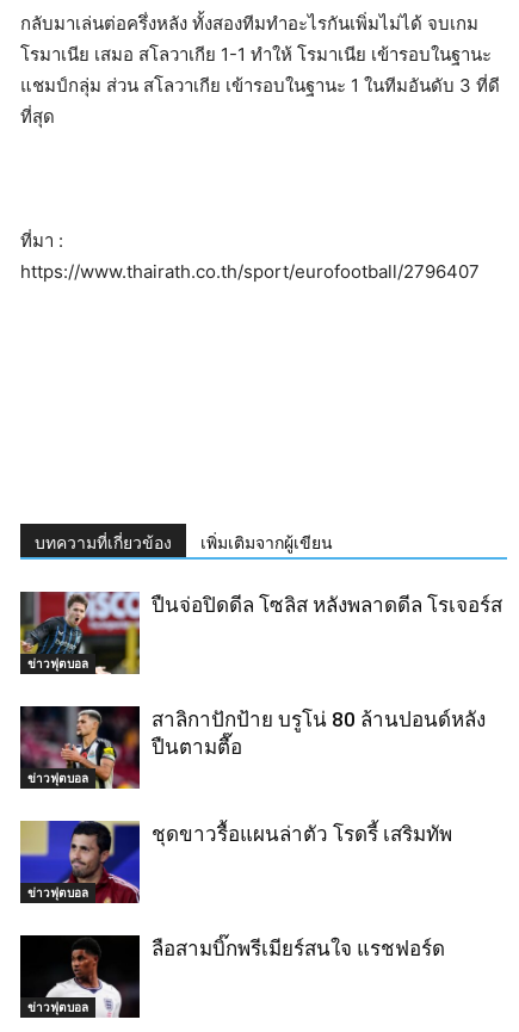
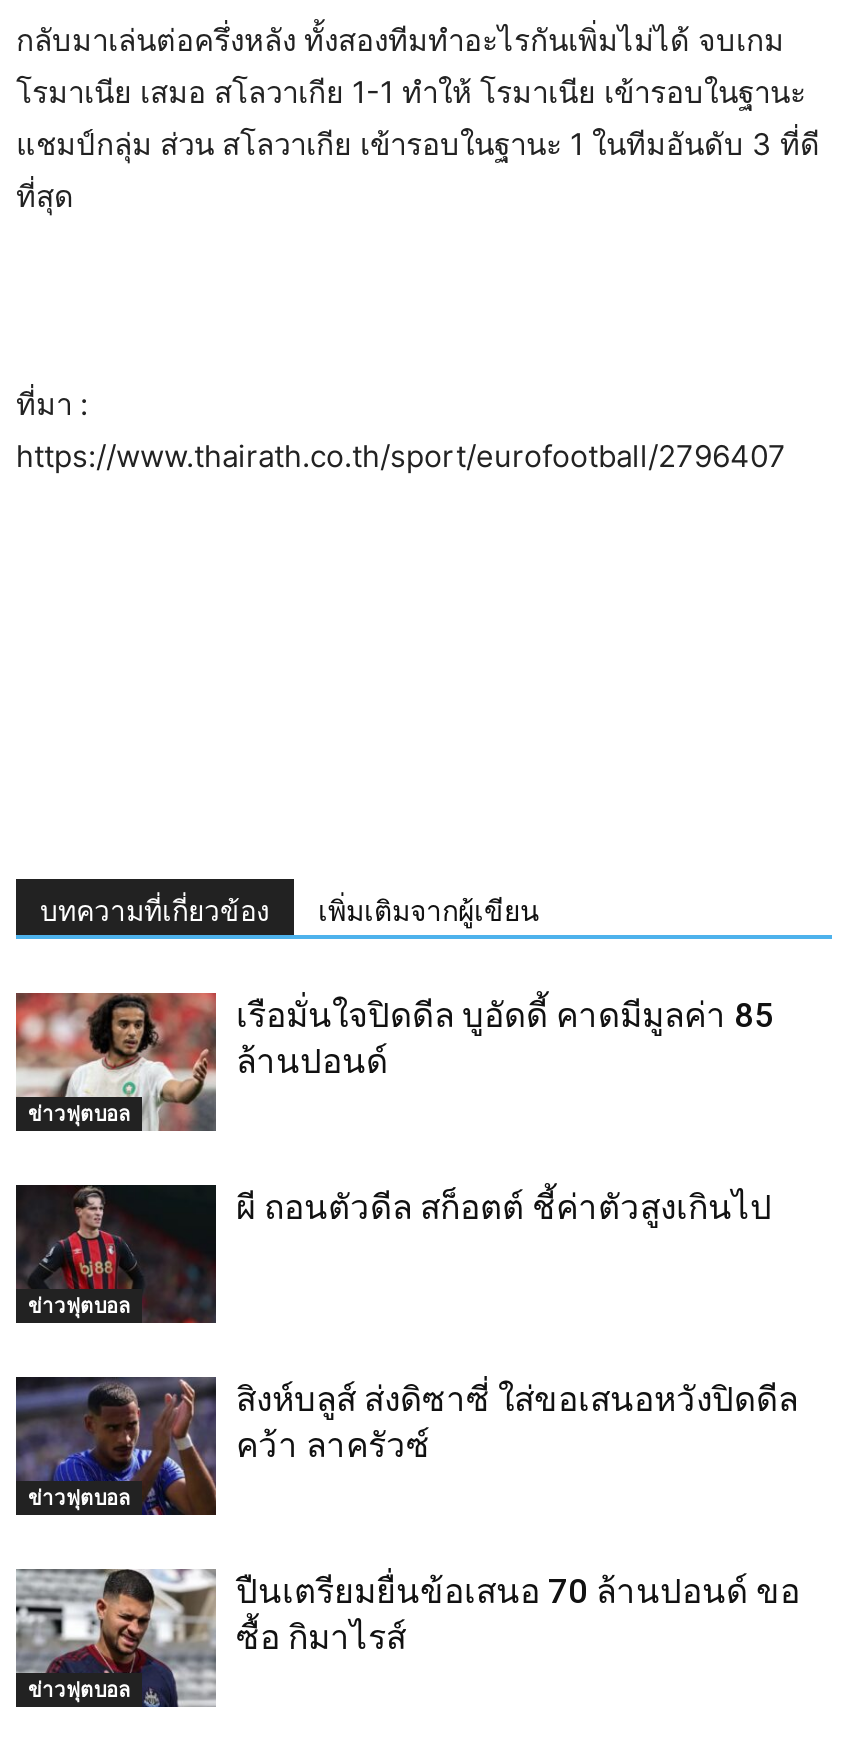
[19,591,502,674] [image] | ปืนจ่อปิดดีล โซลิส หลังพลาดดีล โรเจอร์ส -> [14,992,774,1132] [image] | เรือมั่นใจปิดดีล บูอัดดี้ คาดมีมูลค่า 85 | ล้านปอนด์
[20,705,486,790] [image] | สาลิกาปักป้าย บรูโน่ 80 ล้านปอนด์หลัง | ปืนตามตื๊อ -> [16,1182,772,1326] [image] | ผี ถอนตัวดีล สก็อตต์ ชี้ค่าตัวสูงเกินไป
[19,821,452,904] [image] | ชุดขาวรื้อแผนล่าตัว โรดรี้ เสริมทัพ -> [14,1376,798,1518] [image] | สิงห์บลูส์ ส่งดิซาซี่ ใส่ขอเสนอหวังปิดดีล | คว้า ลาครัวซ์
[19,934,445,1019] [image] | ลือสามบิ๊กพรีเมียร์สนใจ แรชฟอร์ด -> [14,1568,800,1708] [image] | ปืนเตรียมยื่นข้อเสนอ 70 ล้านปอนด์ ขอ | ซื้อ กิมาไรส์

